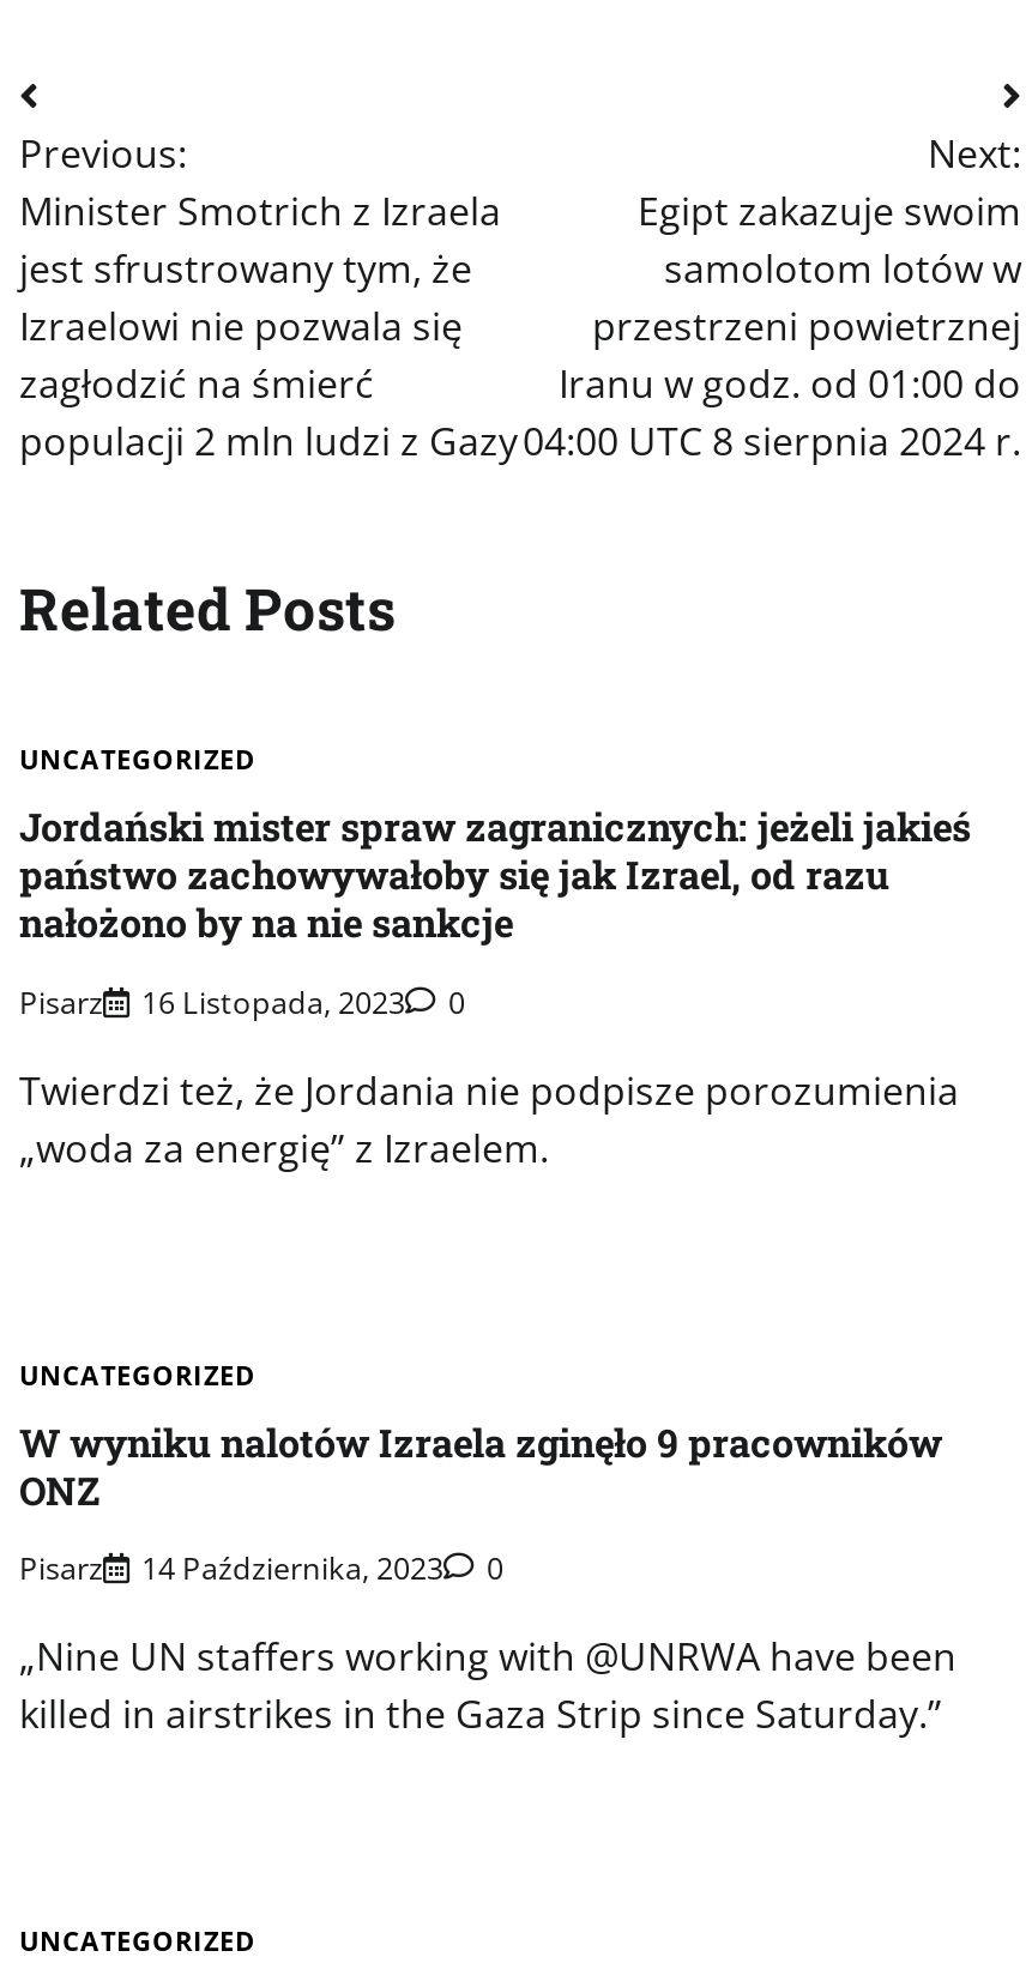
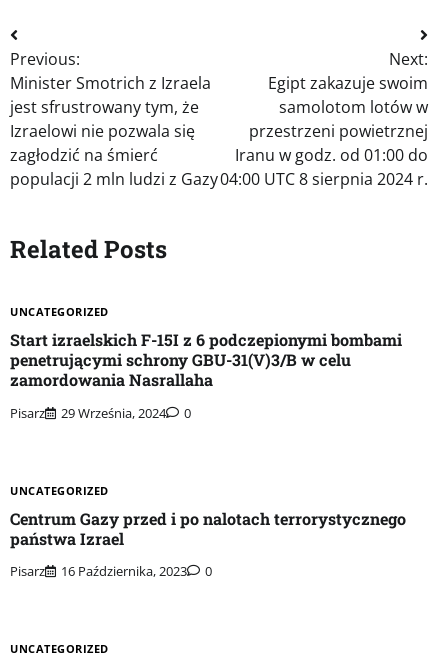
[19,801,971,947] Jordański mister spraw zagranicznych: jeżeli jakieś | państwo zachowywałoby się jak Izrael, od razu | nałożono by na nie sankcje -> [10,329,402,390] Start izraelskich F-15I z 6 podczepionymi bombami | penetrującymi schrony GBU-31(V)3/B w celu | zamordowania Nasrallaha
[19,979,465,1022] Pisarz 16 Listopada, 2023 0 -> [10,403,191,421] Pisarz 29 Września, 2024 0
[19,1063,959,1173] Twierdzi też, że Jordania nie podpisze porozumienia | „woda za energię” z Izraelem. -> none
[19,1416,942,1514] W wyniku nalotów Izraela zginęło 9 pracowników | ONZ -> [10,508,406,549] Centrum Gazy przed i po nalotach terrorystycznego | państwa Izrael
[141,1546,443,1590] 14 Października, 2023 -> [61,562,187,580] 16 Października, 2023
[19,1630,956,1741] „Nine UN staffers working with @UNRWA have been | killed in airstrikes in the Gaza Strip since Saturday.” -> none

